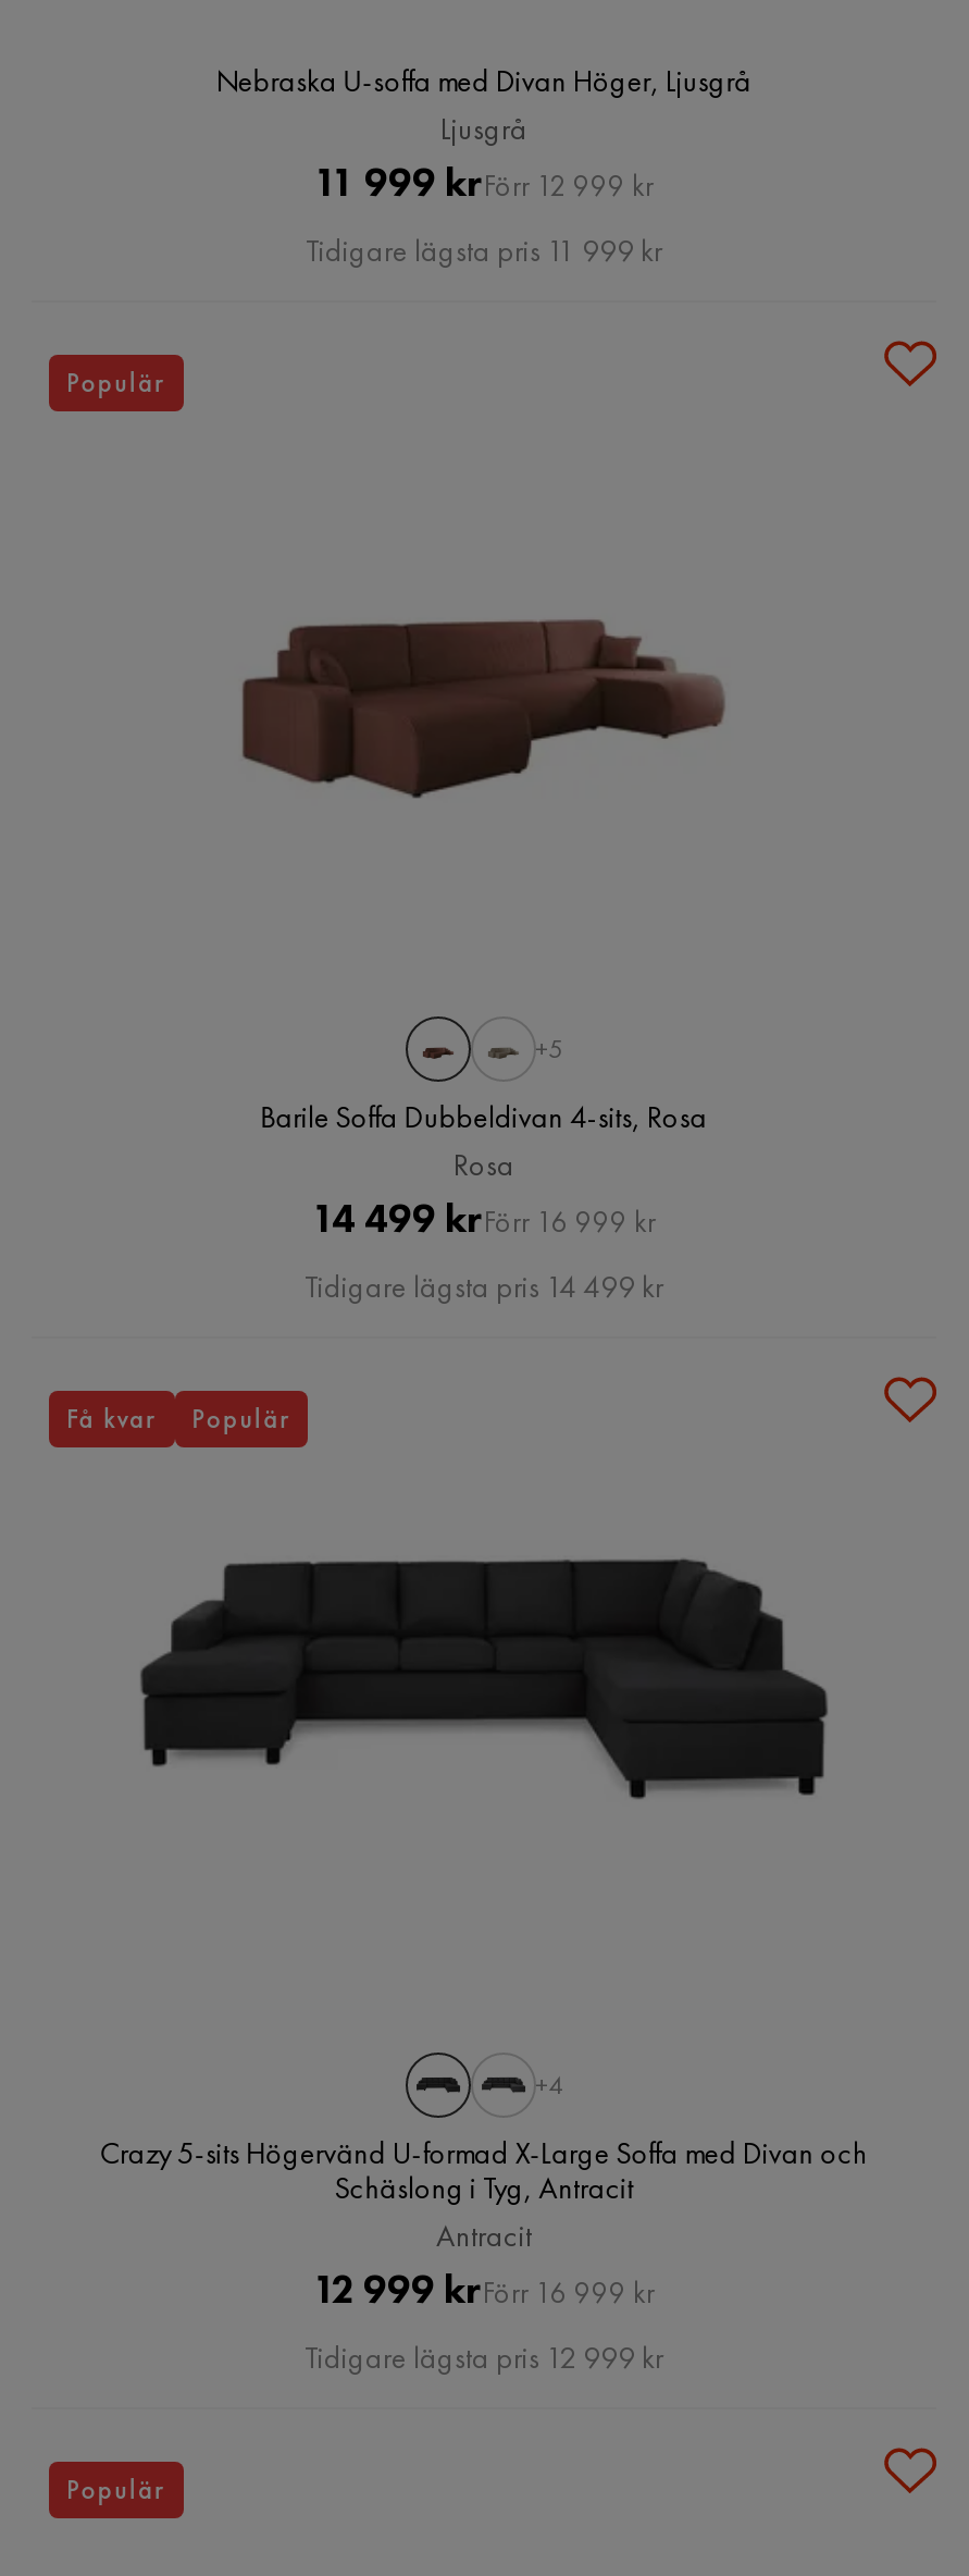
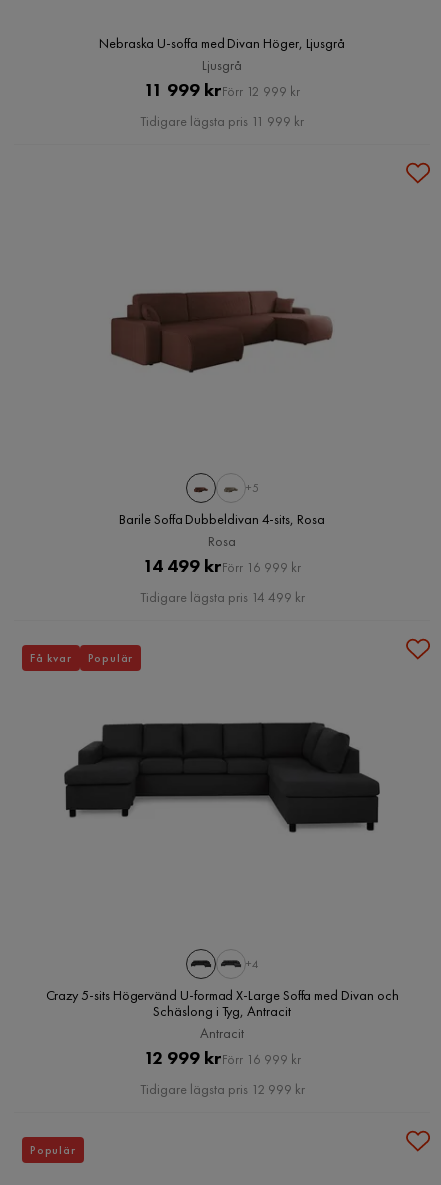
[66,366,166,400] Populär -> none

